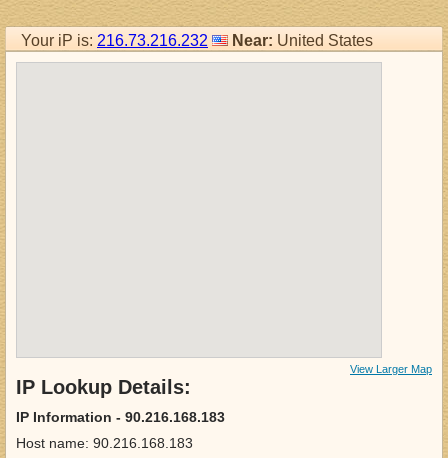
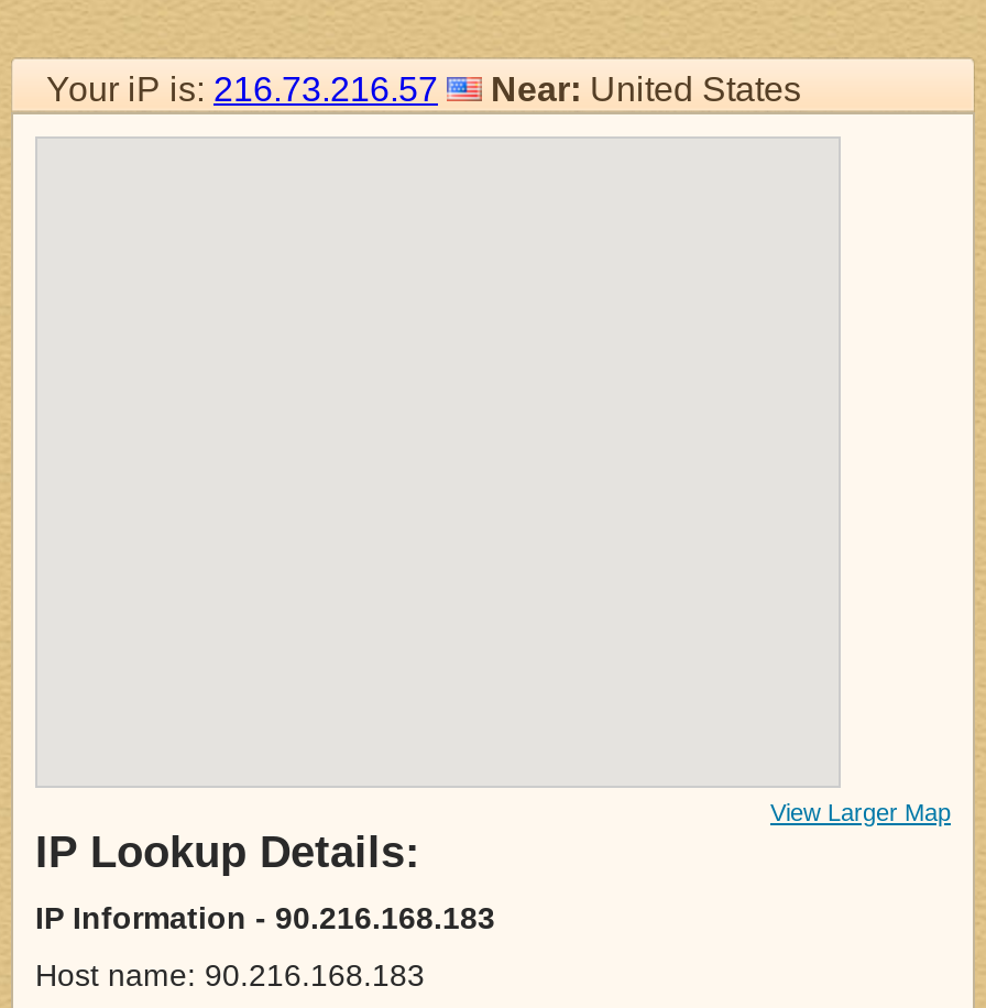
[21,32,373,49] Your iP is: 216.73.216.232 Near: United States -> [46,70,801,108] Your iP is: 216.73.216.57 Near: United States

